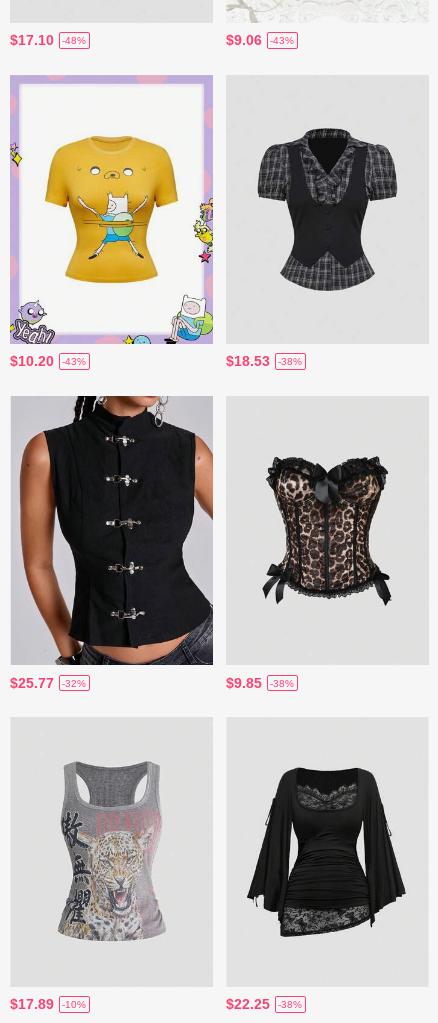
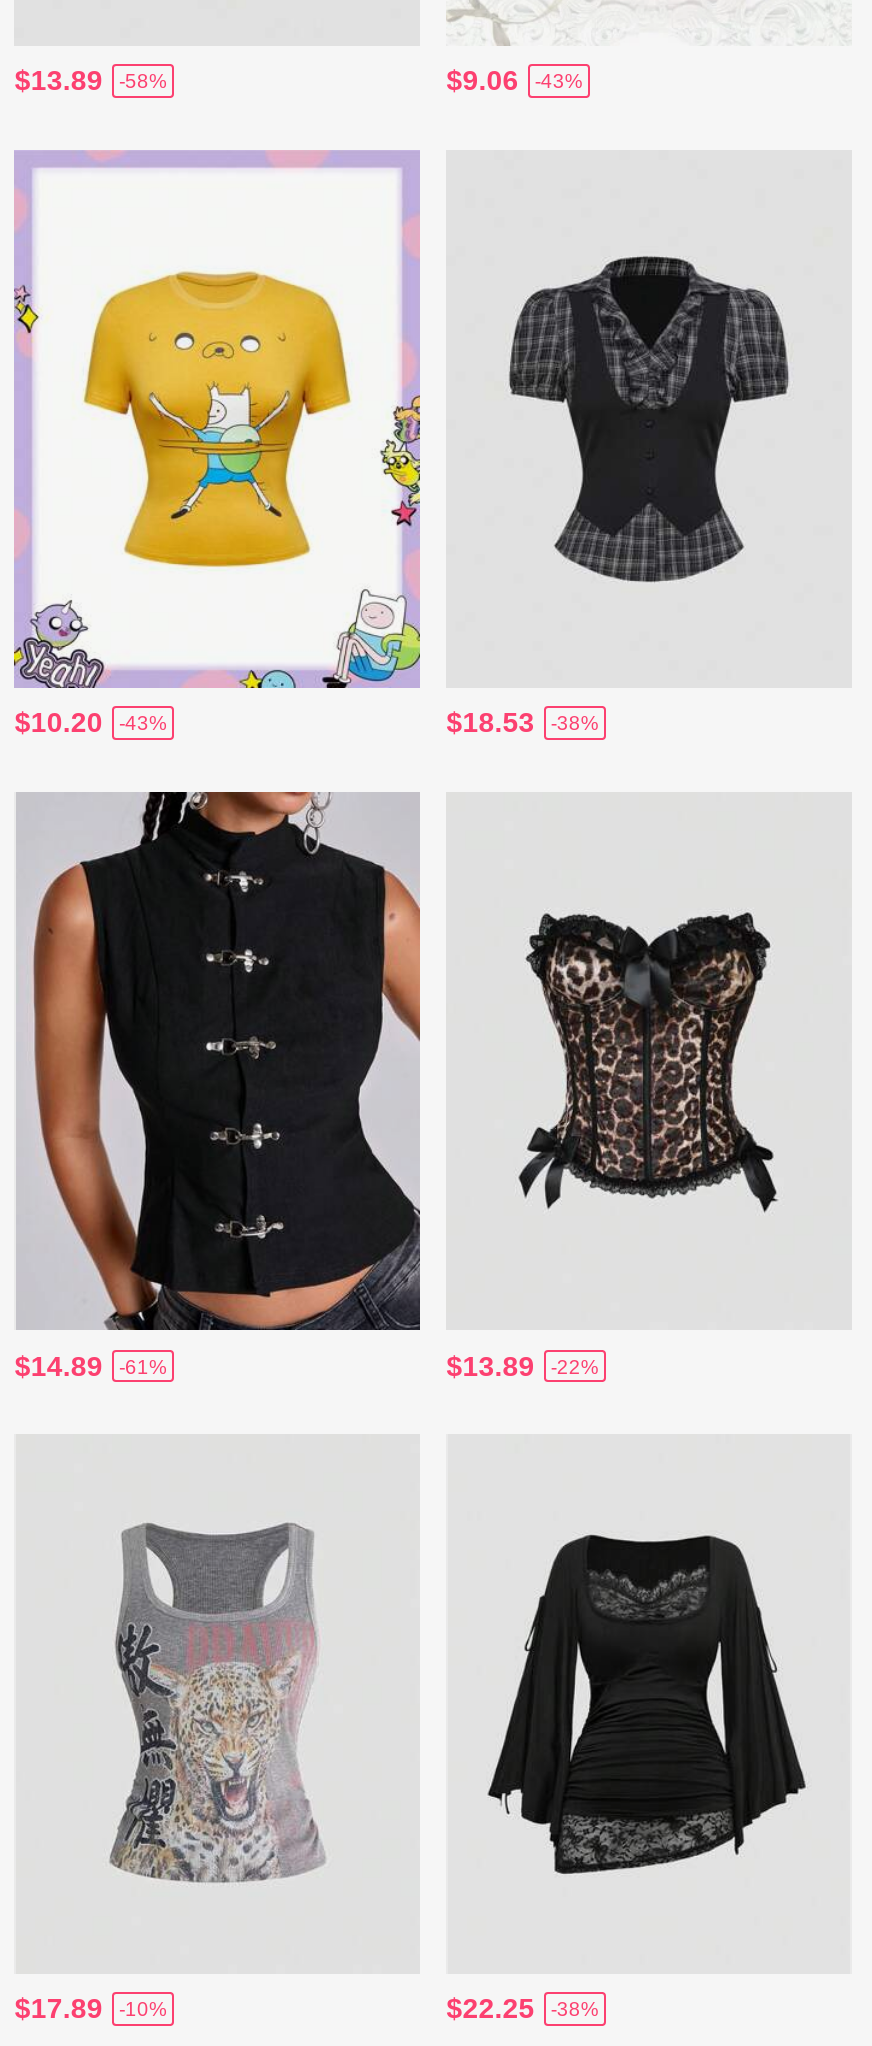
[10,32,54,48] $17.10 -> [15,64,103,96] $13.89
[62,35,86,46] -48% -> [119,70,167,92] -58%
[10,674,54,690] $25.77 -> [15,1349,103,1381] $14.89
[62,678,86,689] -32% -> [119,1355,167,1377] -61%
[226,674,262,690] $9.85 -> [446,1349,534,1381] $13.89
[270,678,294,689] -38% -> [551,1355,599,1377] -22%

